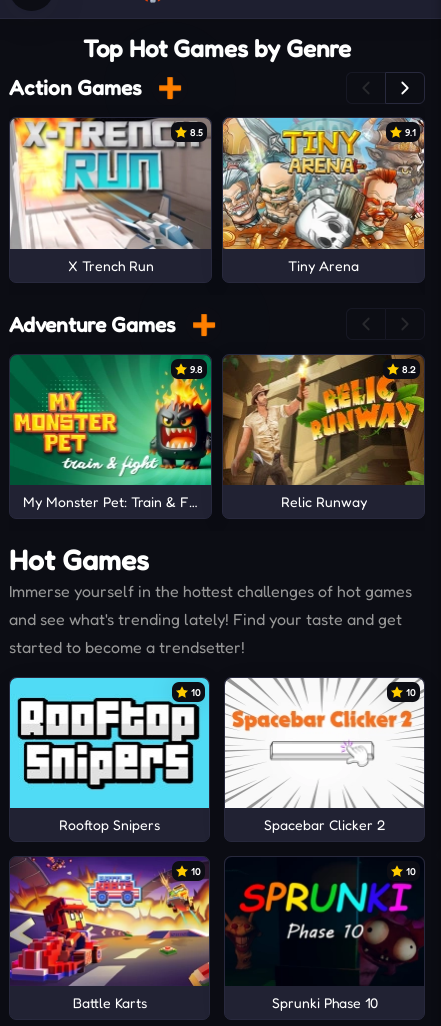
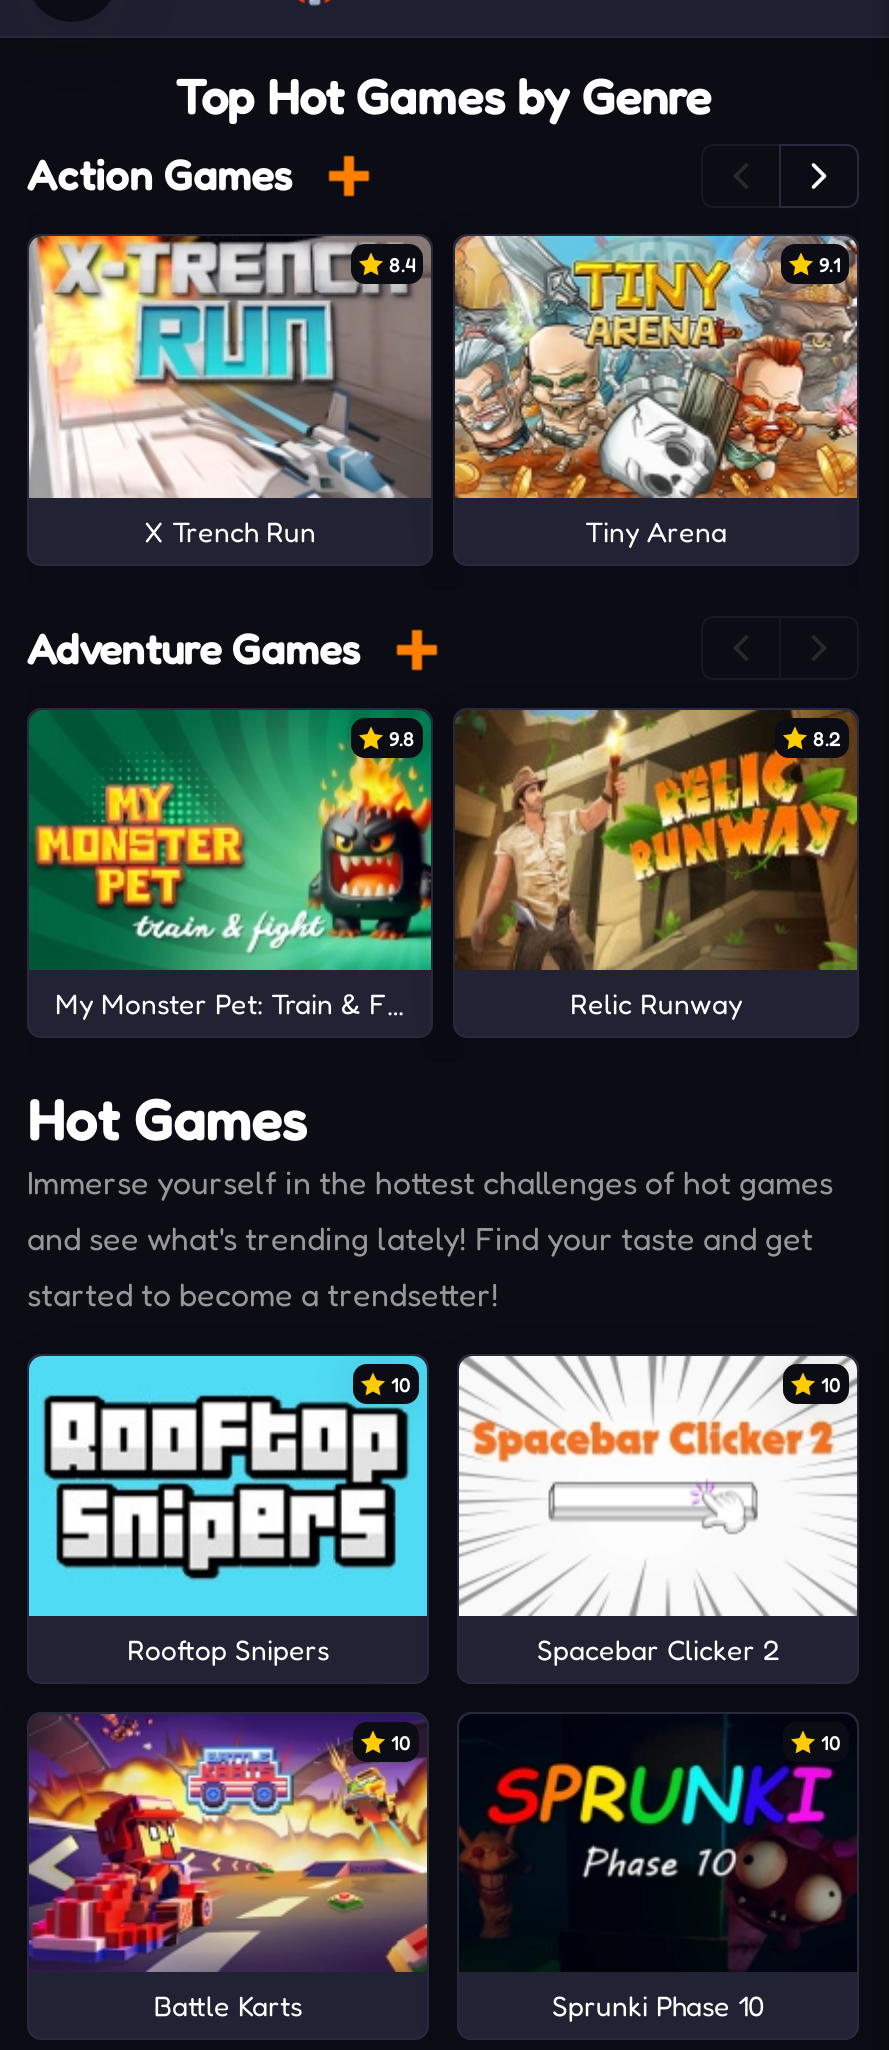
[190,126,203,138] 8.5 -> [389,252,415,276] 8.4

